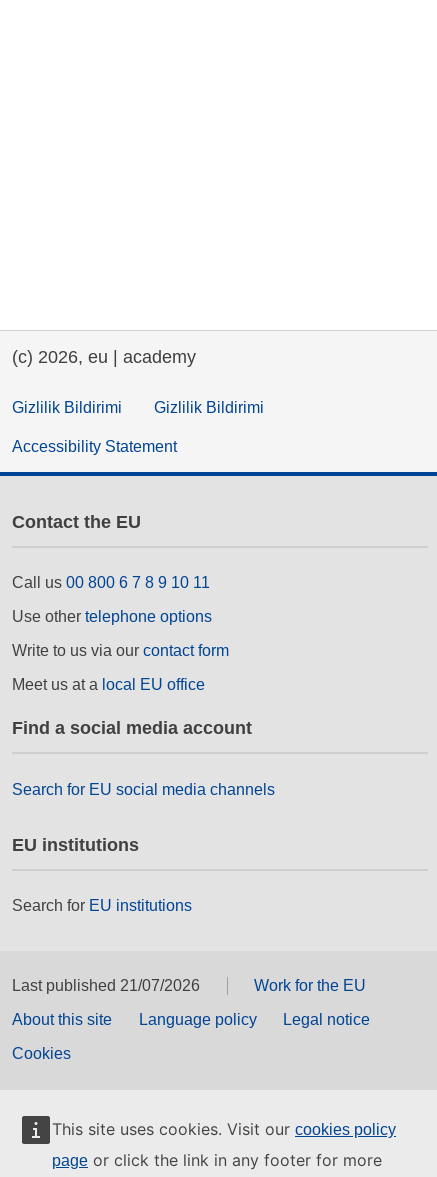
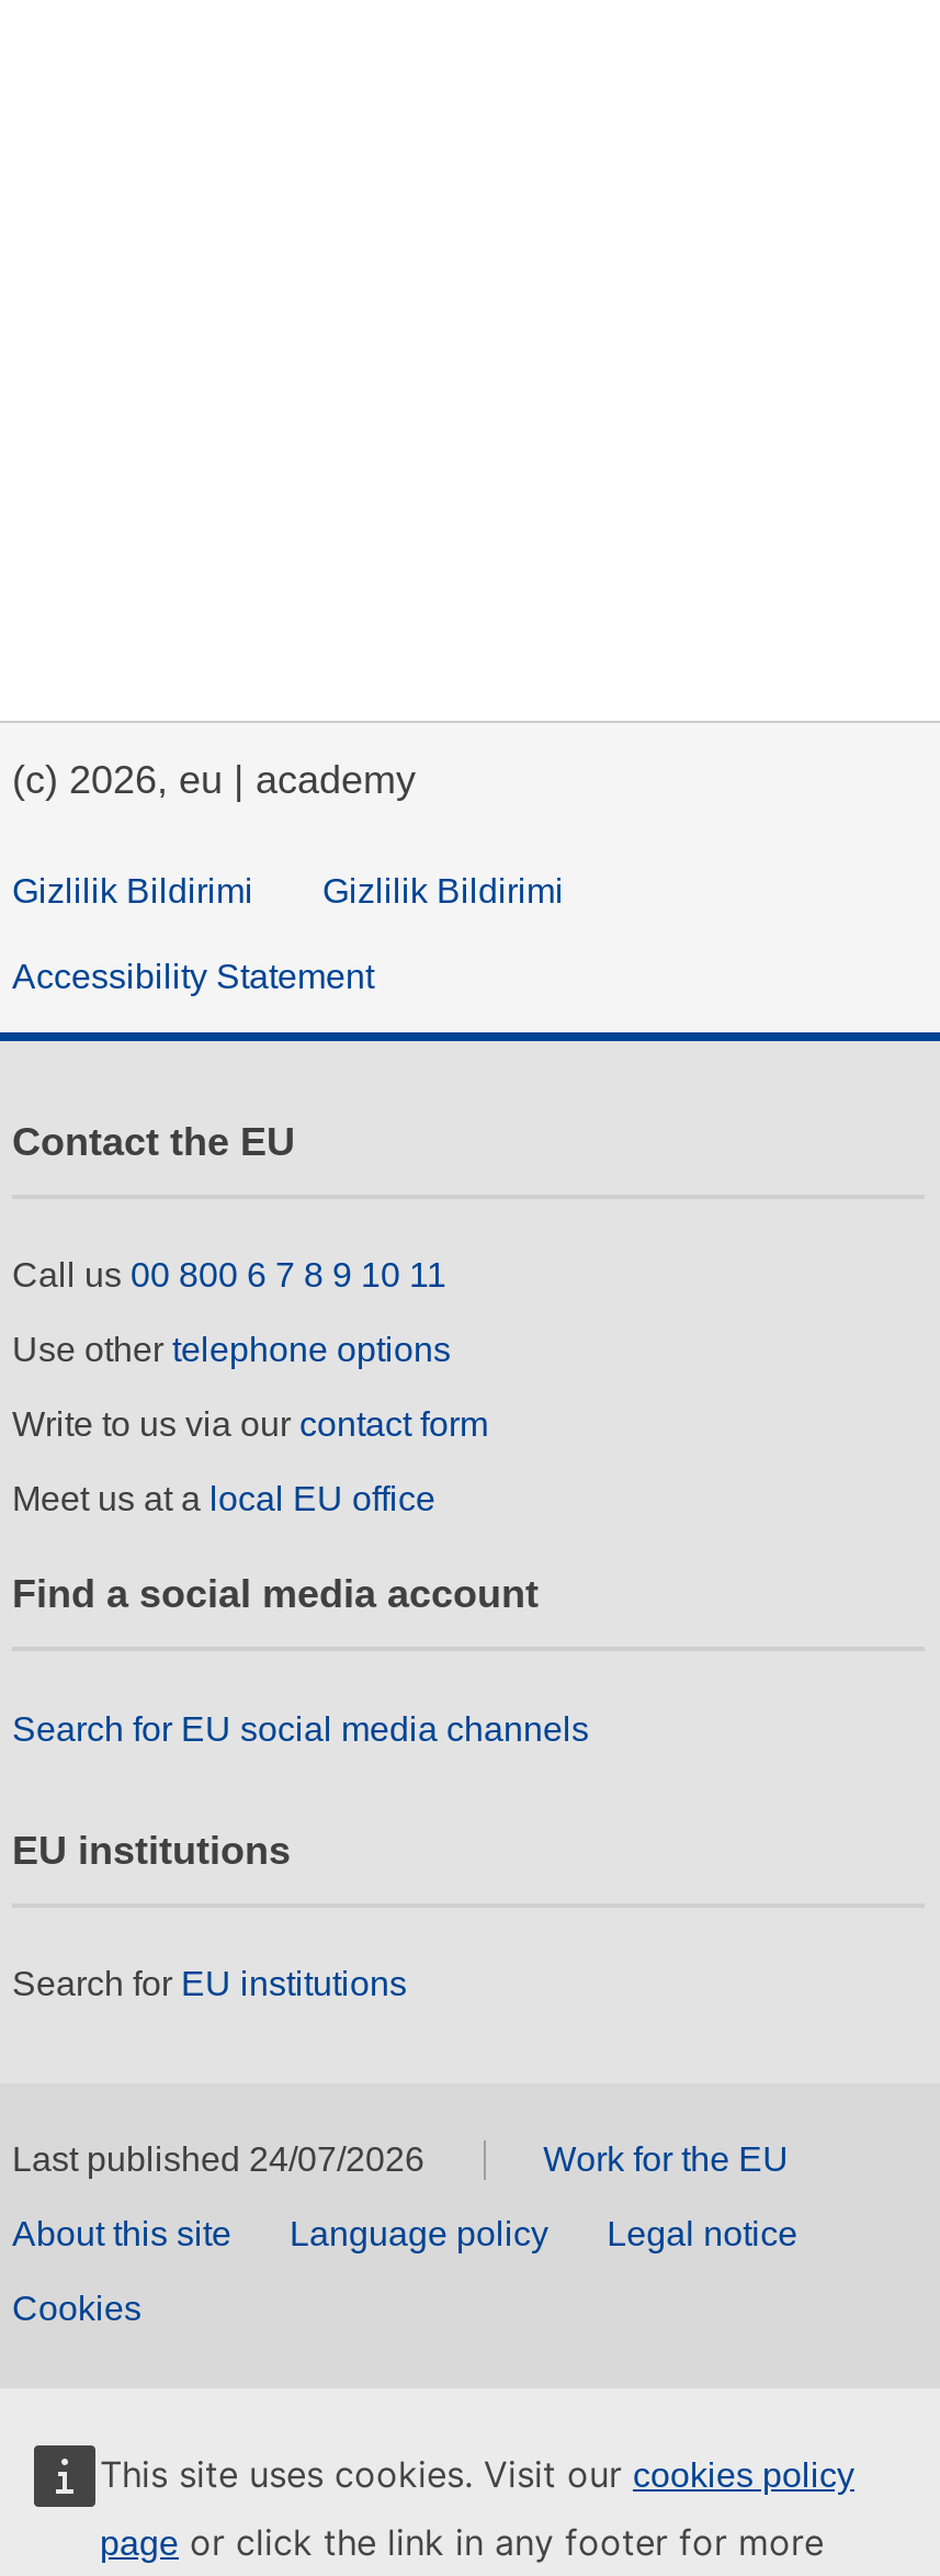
[12,977,200,994] Last published 21/07/2026 -> [12,2142,424,2179] Last published 24/07/2026

